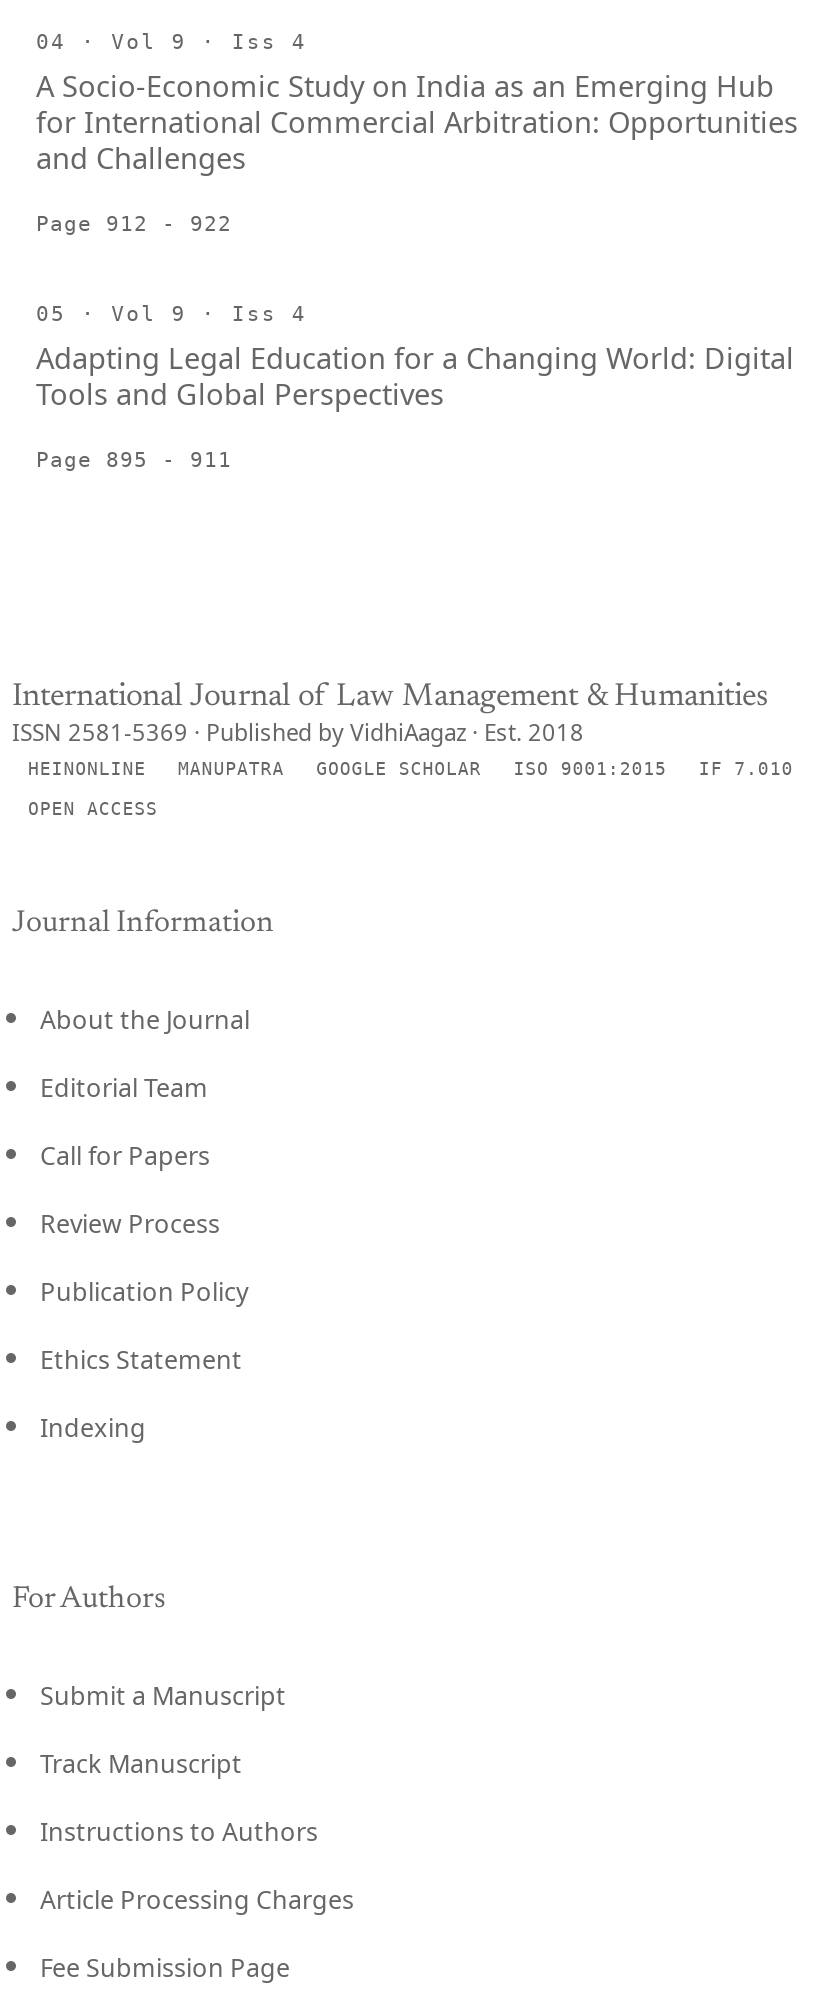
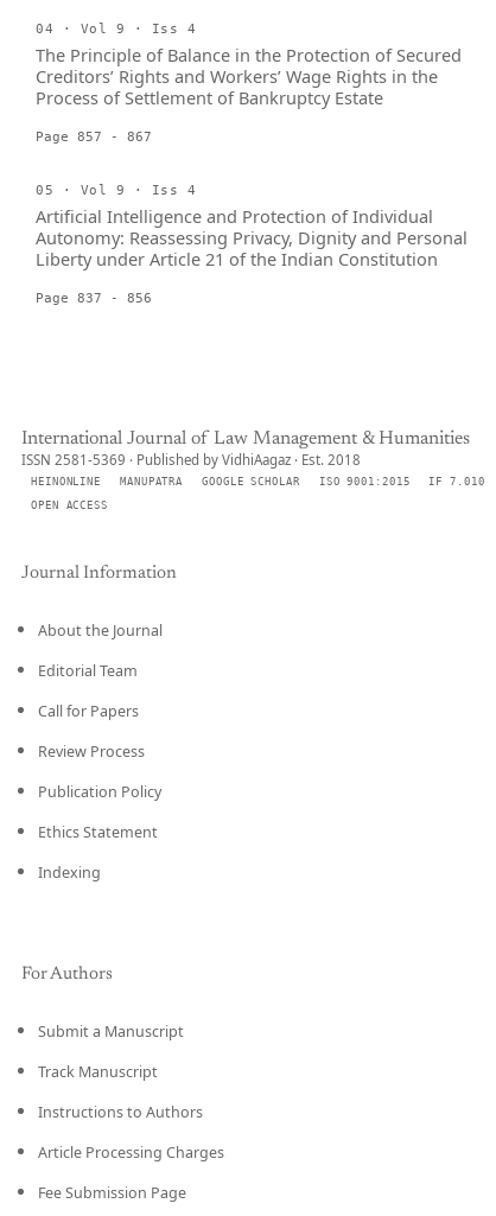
[36,65,798,177] A Socio-Economic Study on India as an Emerging Hub | for International Commercial Arbitration: Opportunities | and Challenges -> [36,43,462,109] The Principle of Balance in the Protection of Secured | Creditors’ Rights and Workers’ Wage Rights in the | Process of Settlement of Bankruptcy Estate
[36,211,232,235] Page 912 - 922 -> [36,129,152,144] Page 857 - 867
[36,337,794,413] Adapting Legal Education for a Changing World: Digital | Tools and Global Perspectives -> [36,204,468,270] Artificial Intelligence and Protection of Individual | Autonomy: Reassessing Privacy, Dignity and Personal | Liberty under Article 21 of the Indian Constitution
[36,447,232,471] Page 895 - 911 -> [36,291,152,305] Page 837 - 856

